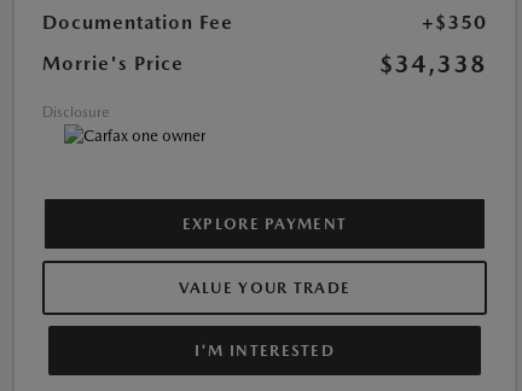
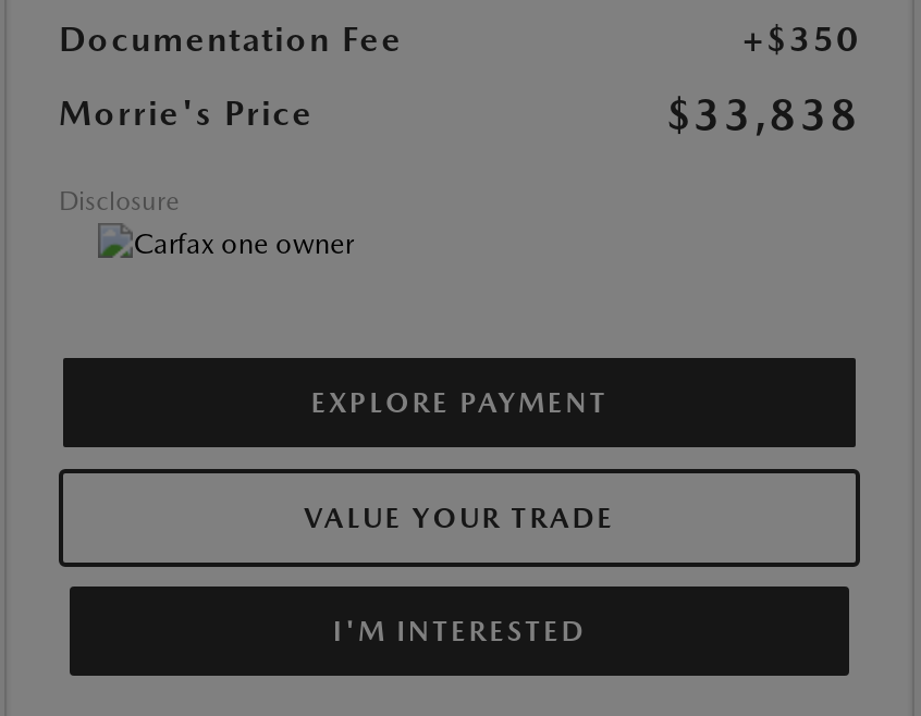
[379,50,487,79] $34,338 -> [666,87,860,140] $33,838

